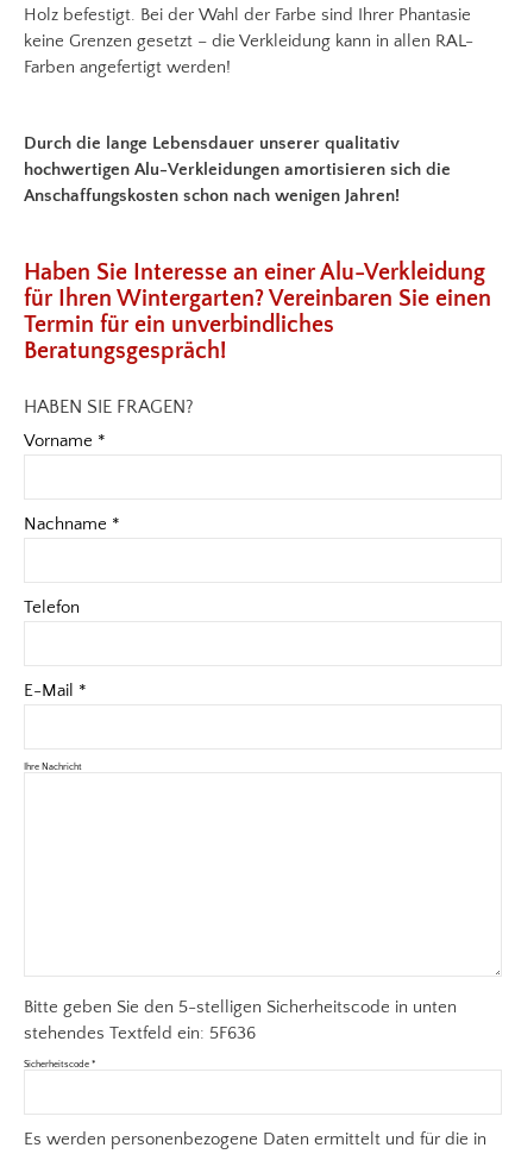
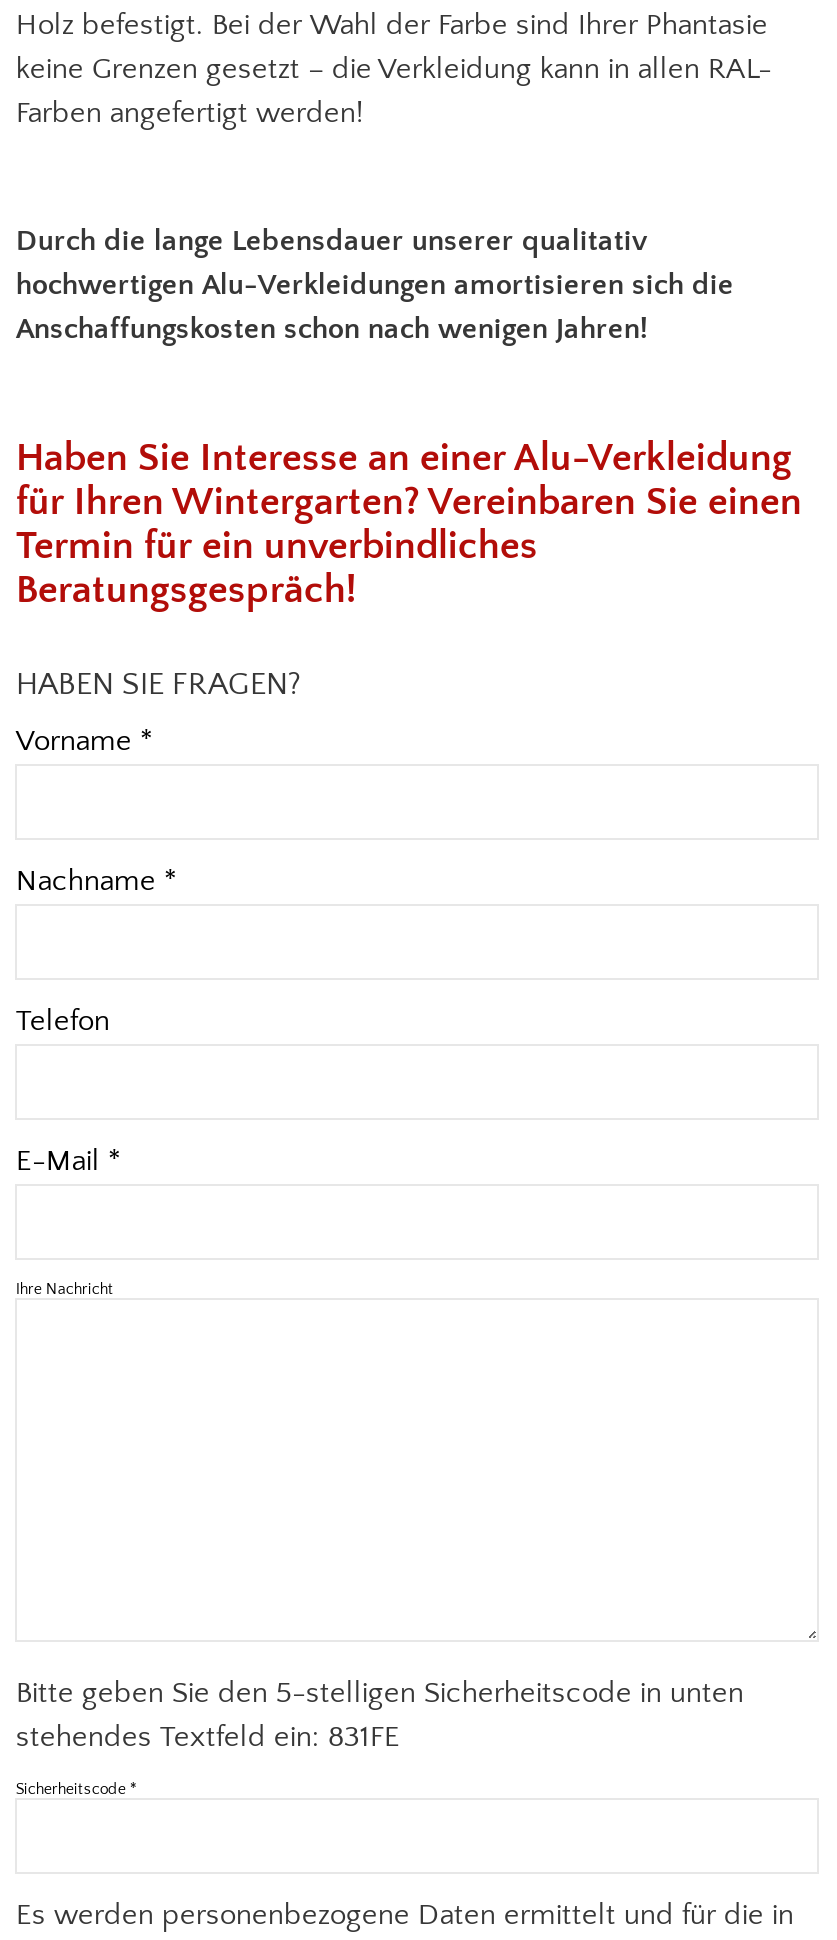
[24,1023,256,1043] stehendes Textfeld ein: 5F636 -> [16,1720,400,1754] stehendes Textfeld ein: 831FE

